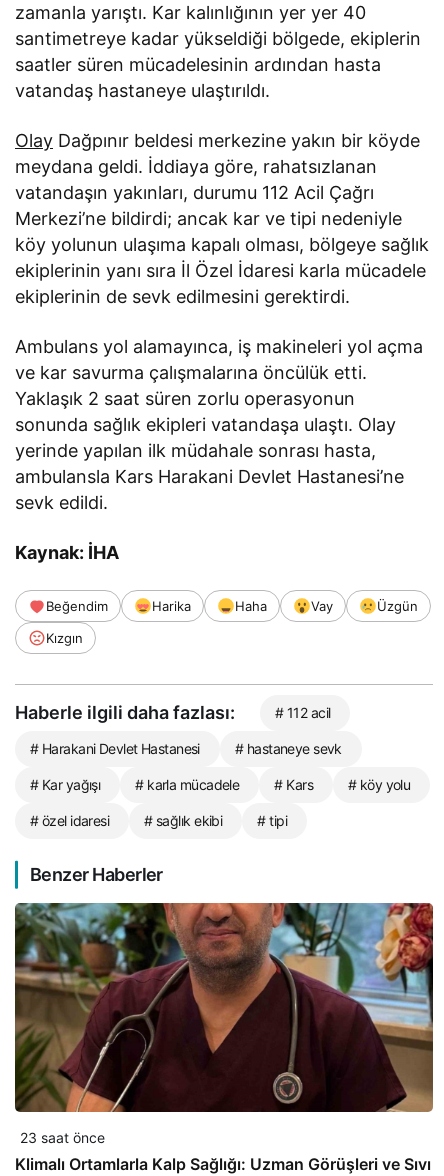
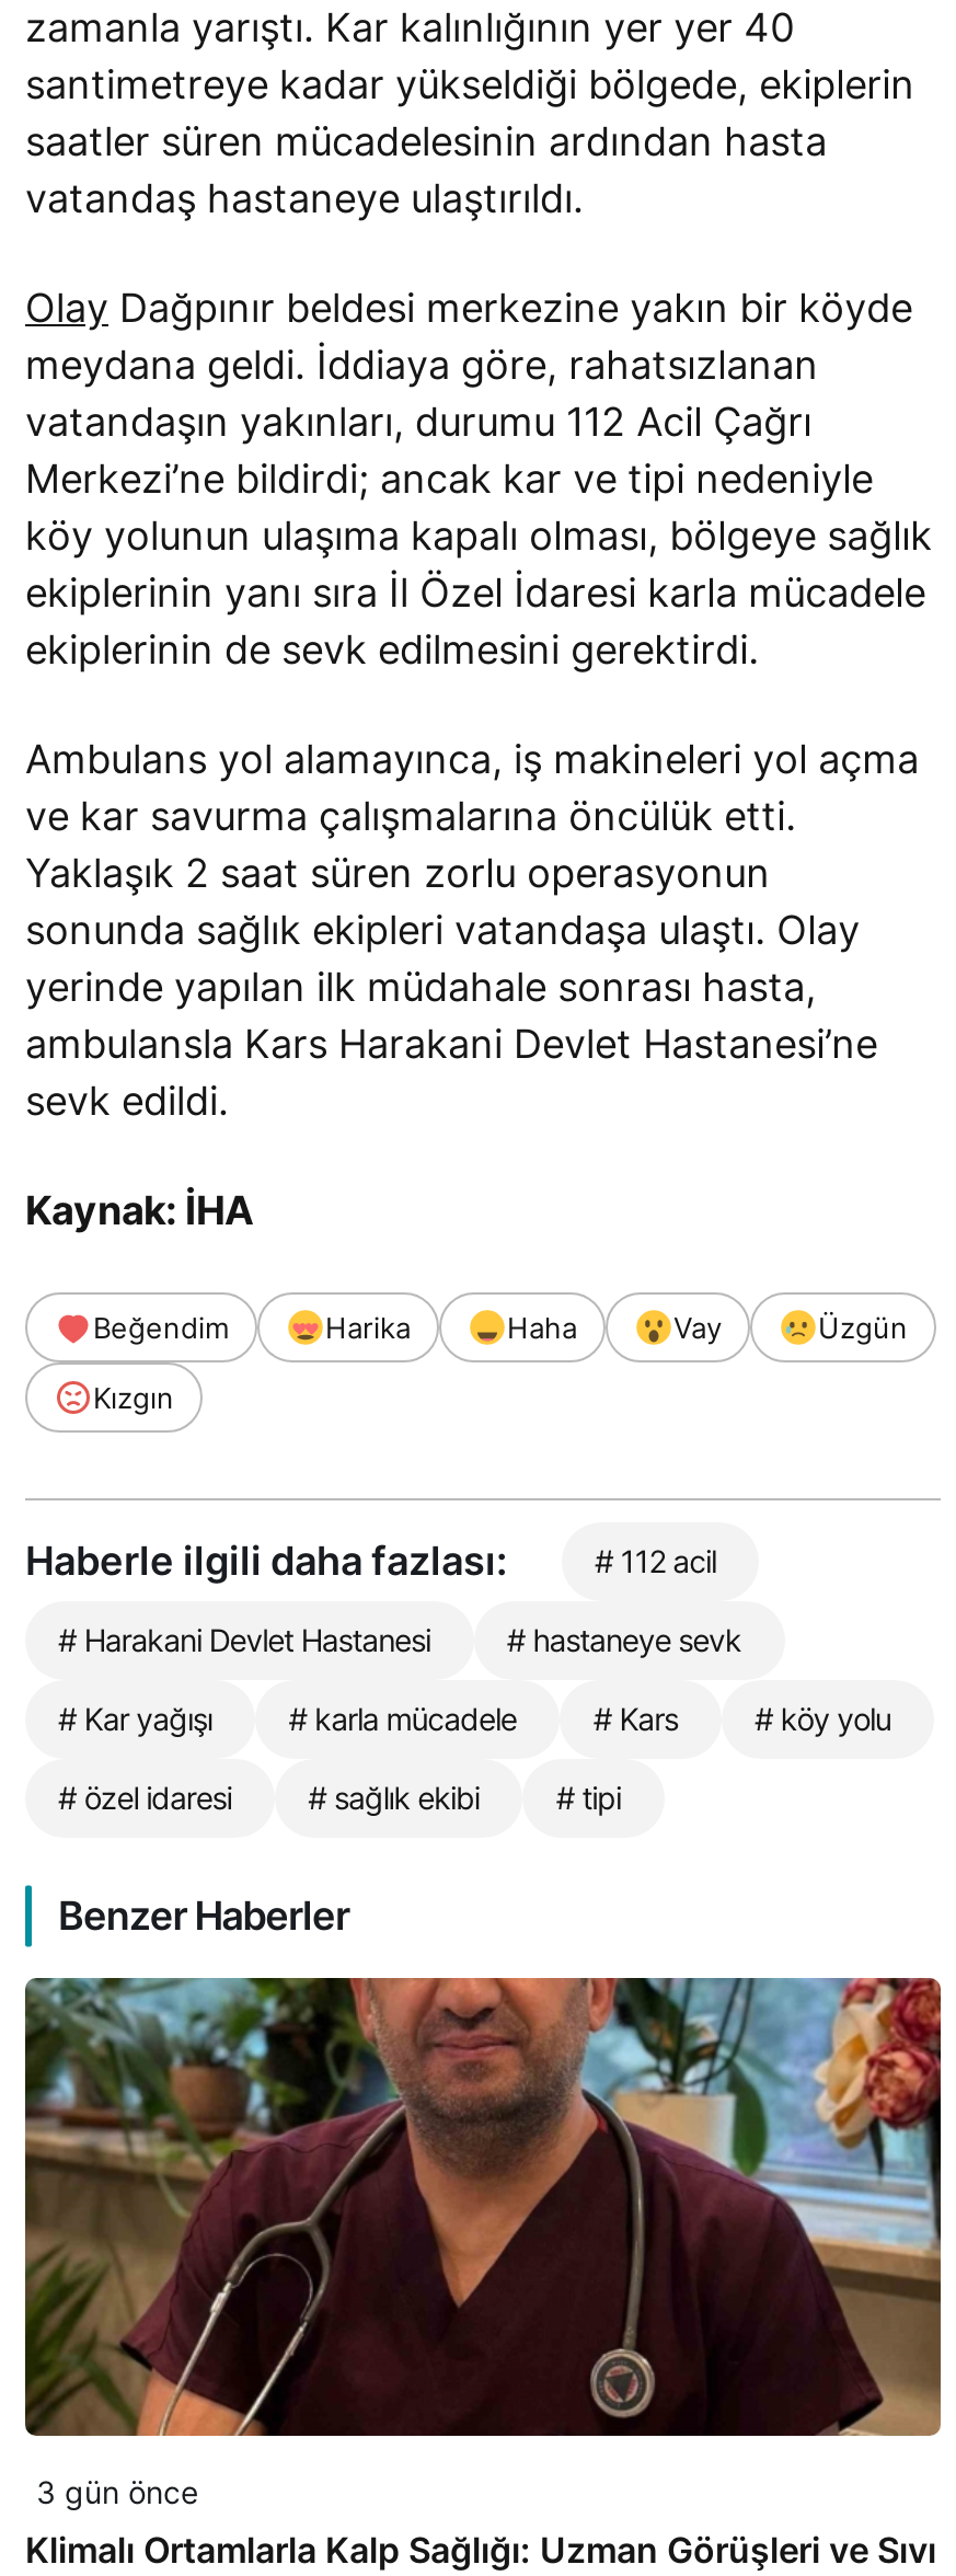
[20,1129,105,1146] 23 saat önce -> [36,2473,198,2511] 3 gün önce

